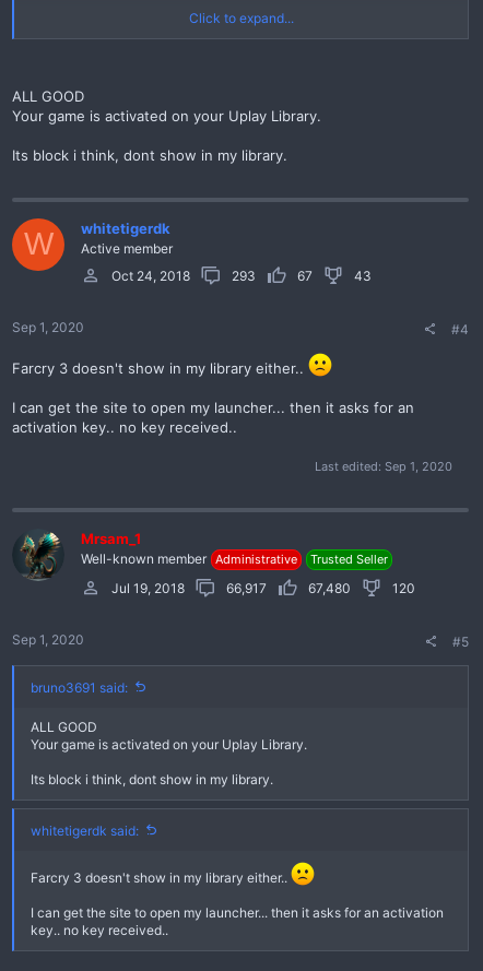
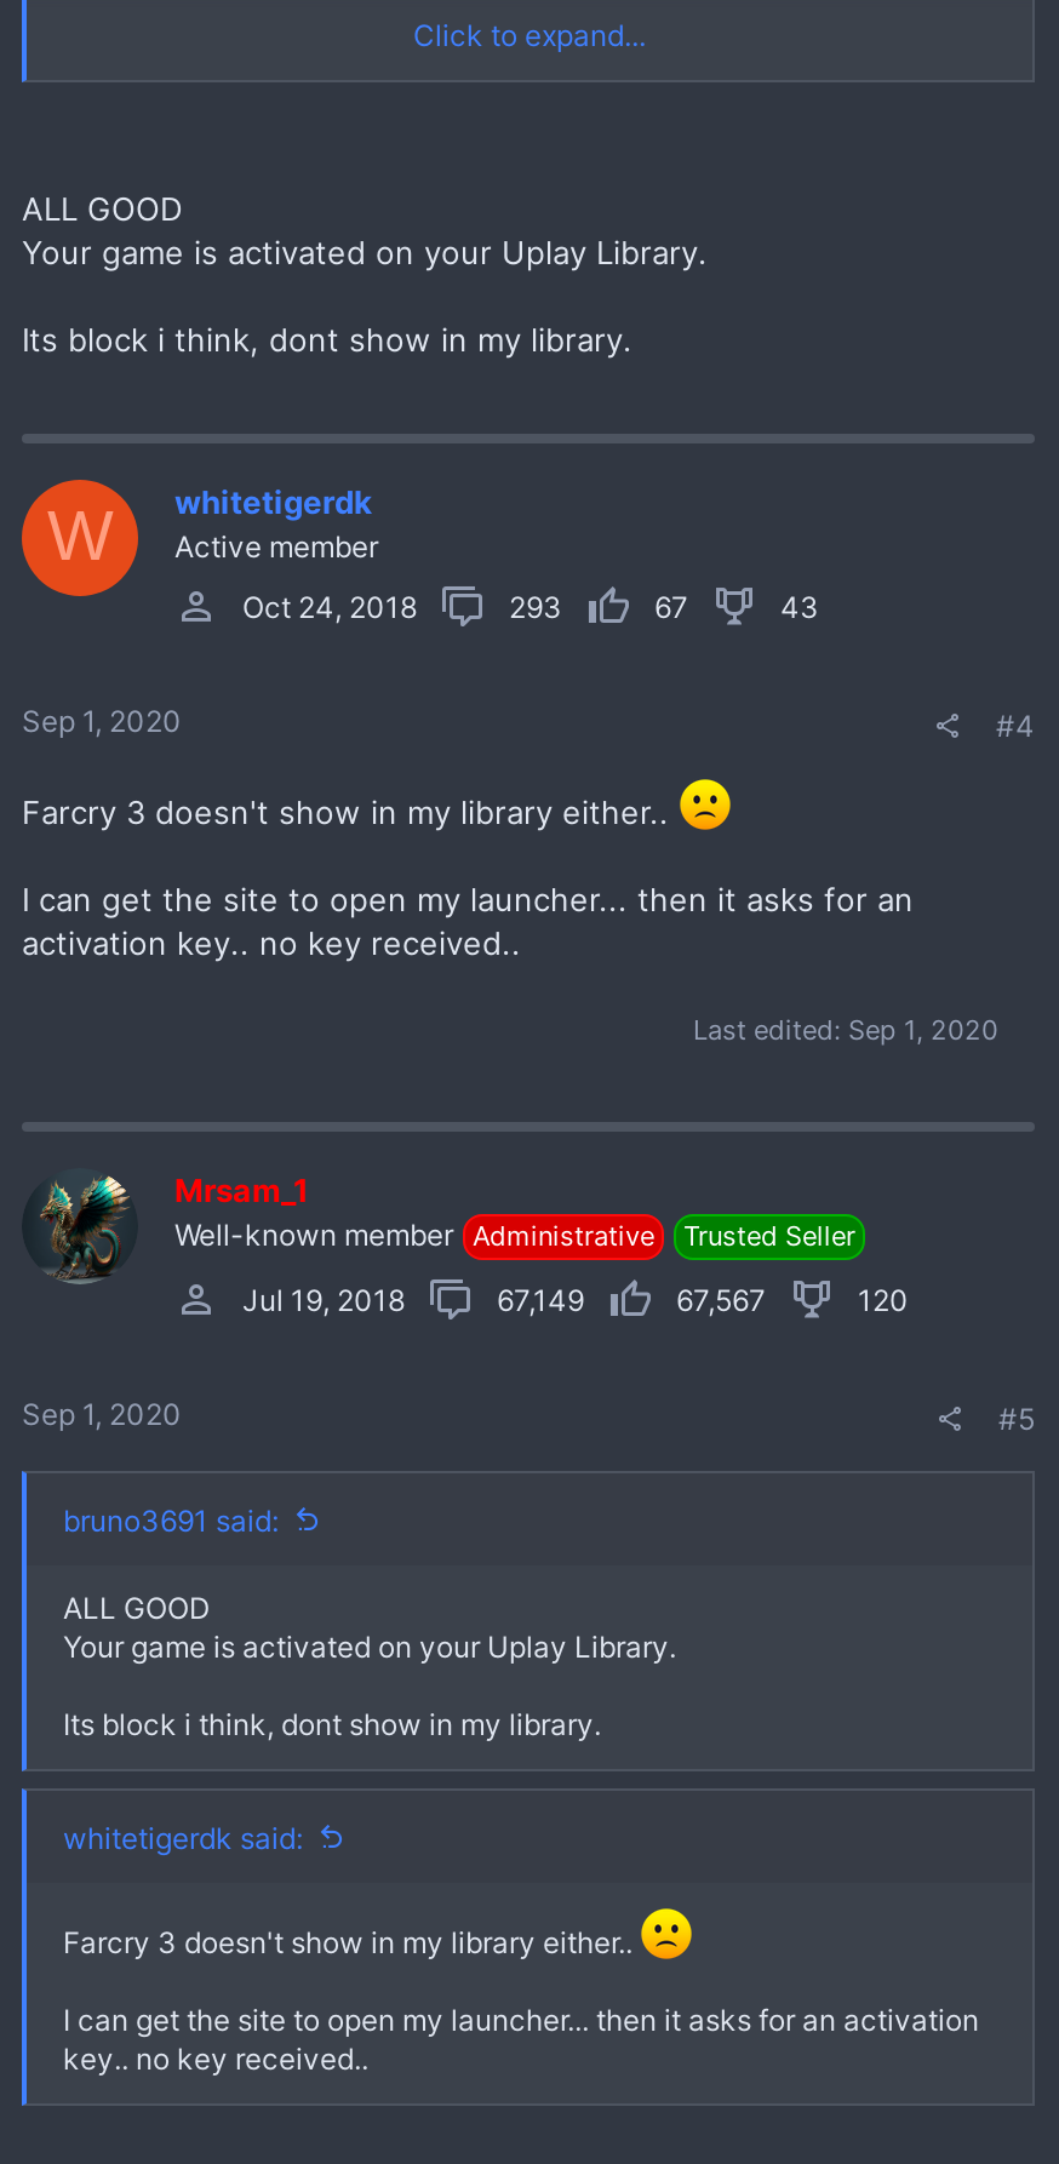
[226,580,267,597] 66,917 -> [497,1283,584,1319] 67,149
[308,580,351,597] 67,480 -> [676,1283,766,1319] 67,567

